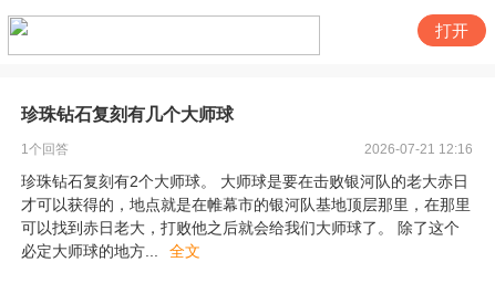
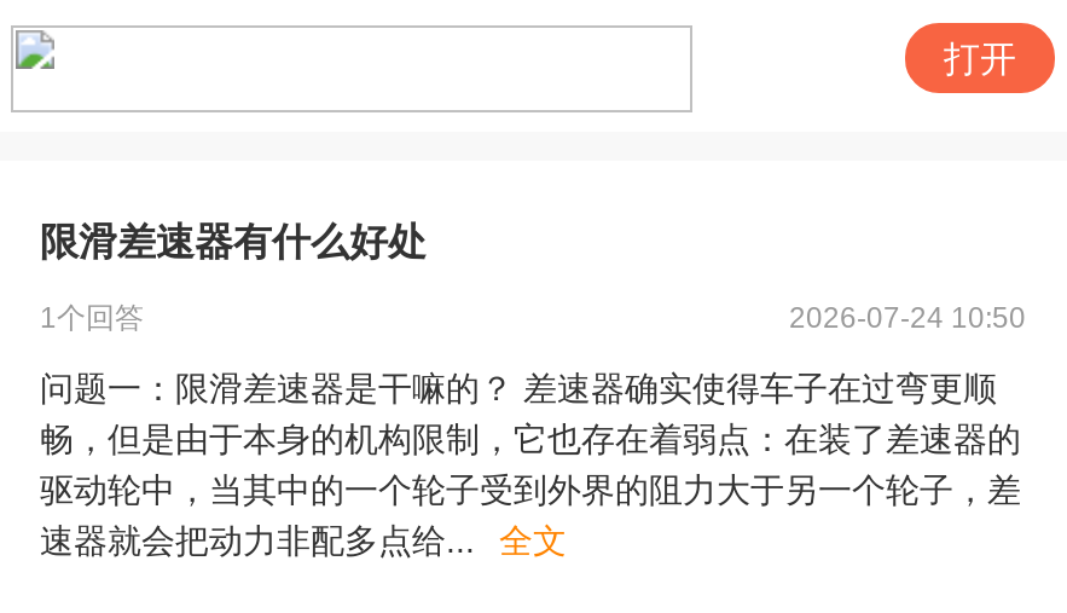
[21,105,234,124] 珍珠钻石复刻有几个大师球 -> [40,221,427,262] 限滑差速器有什么好处
[364,141,473,157] 2026-07-21 12:16 -> [789,301,1026,335] 2026-07-24 10:50
[21,172,471,260] 珍珠钻石复刻有2个大师球。 大师球是要在击败银河队的老大赤日 | 才可以获得的，地点就是在帷幕市的银河队基地顶层那里，在那里 | 可以找到赤日老大，打败他之后就会给我们大师球了。 除了这个 | 必定大师球的地方... -> [40,369,1021,560] 问题一：限滑差速器是干嘛的？ 差速器确实使得车子在过弯更顺 | 畅，但是由于本身的机构限制，它也存在着弱点：在装了差速器的 | 驱动轮中，当其中的一个轮子受到外界的阻力大于另一个轮子，差 | 速器就会把动力非配多点给...

